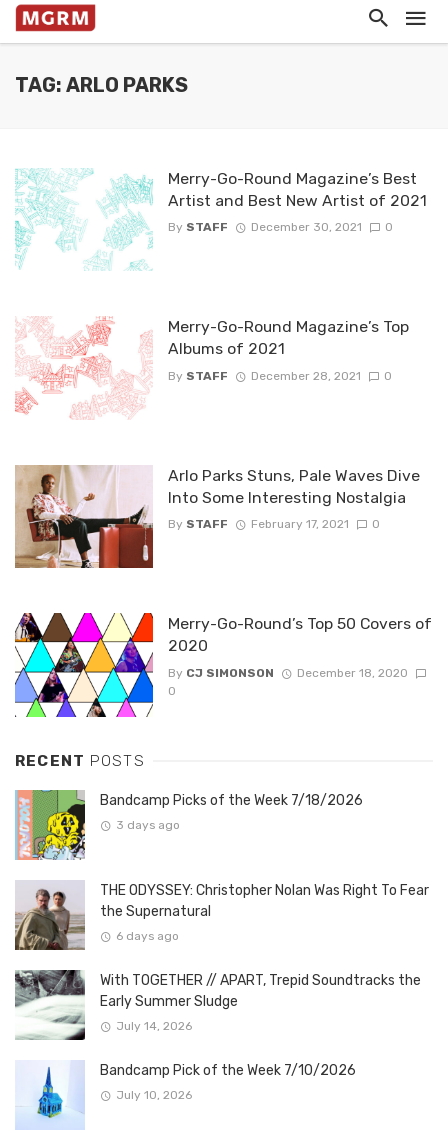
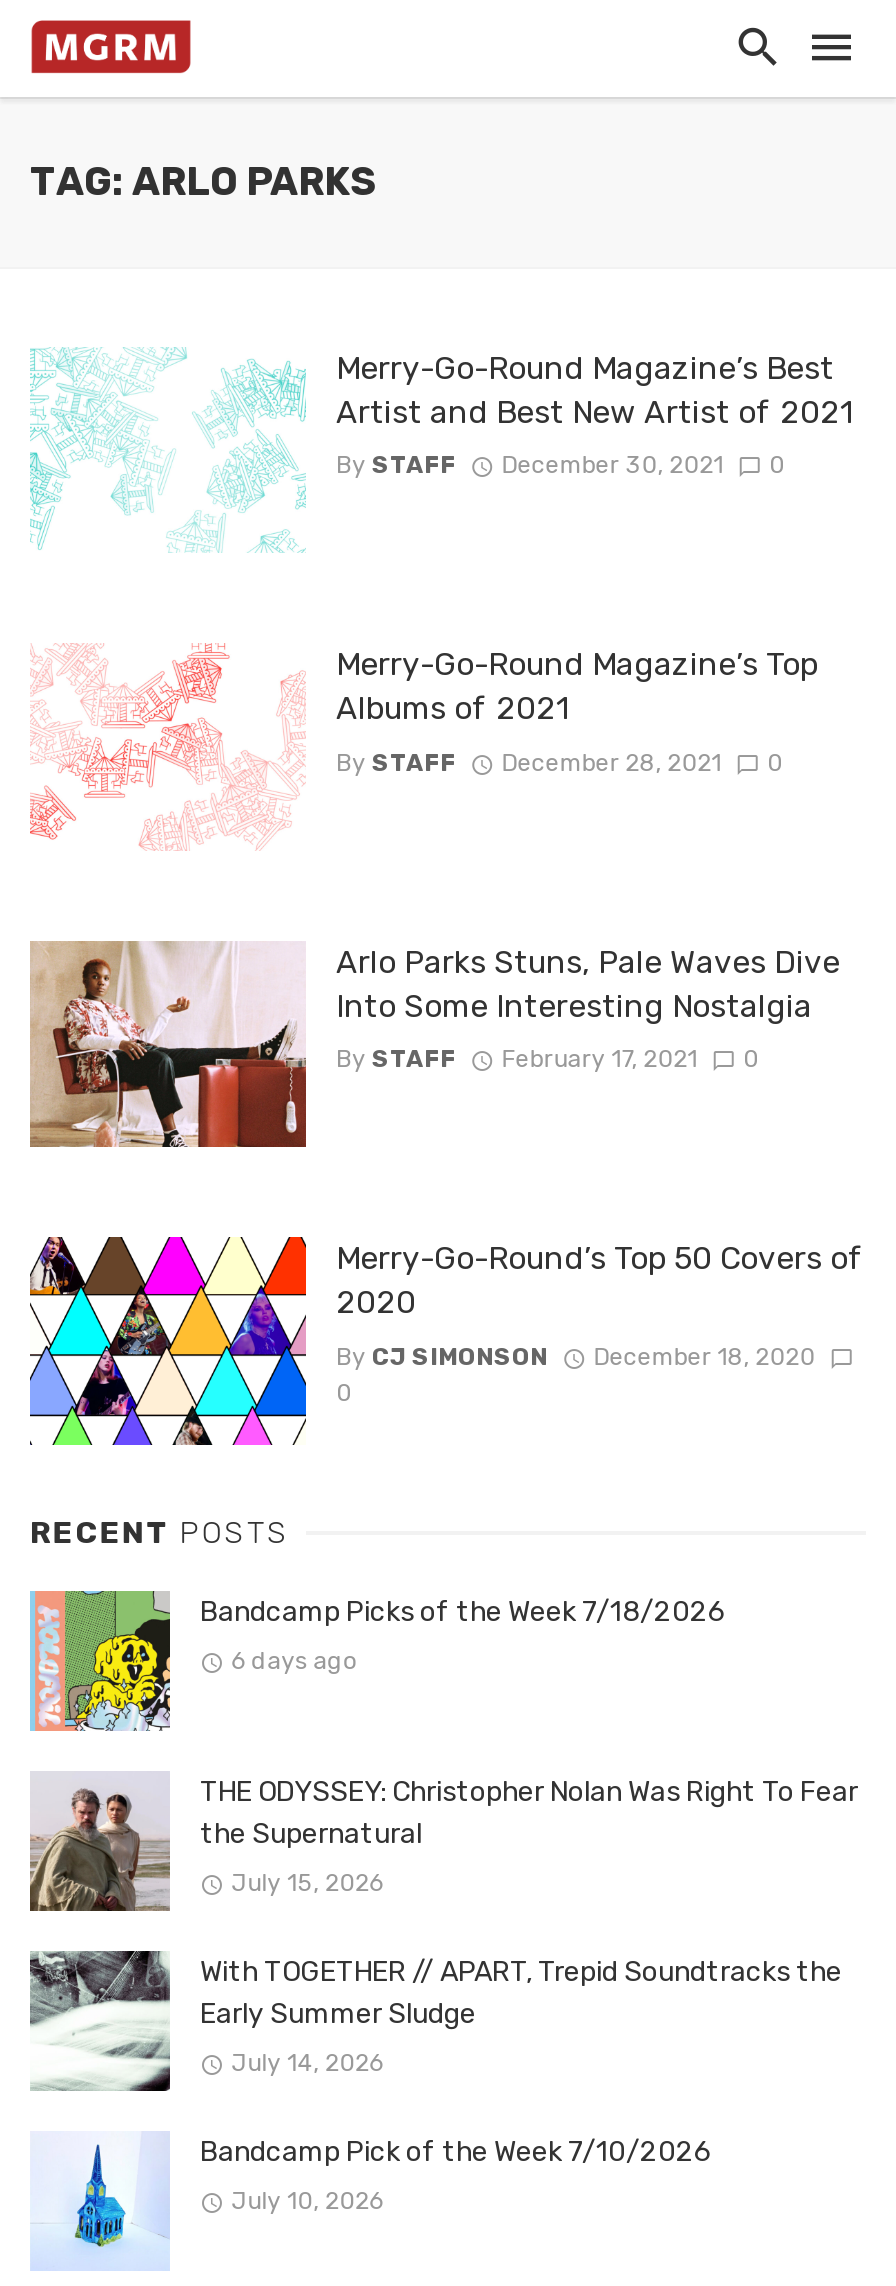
[116,818,180,832] 3 days ago -> [231,1648,357,1676] 6 days ago
[116,929,179,943] 6 days ago -> [231,1870,383,1898] July 15, 2026

